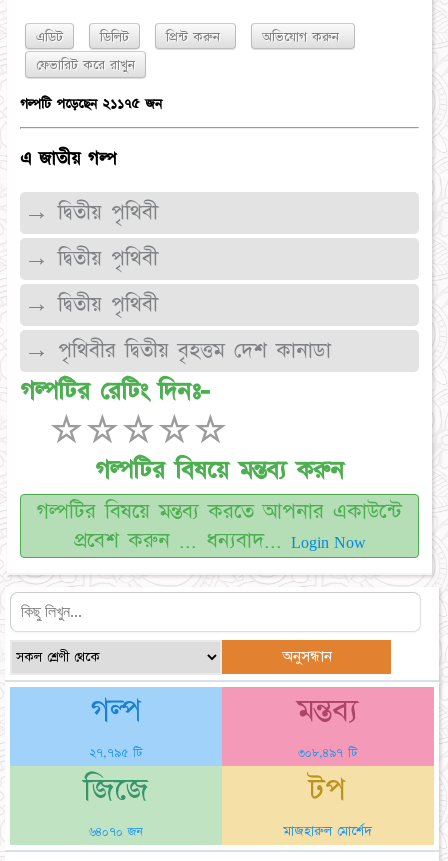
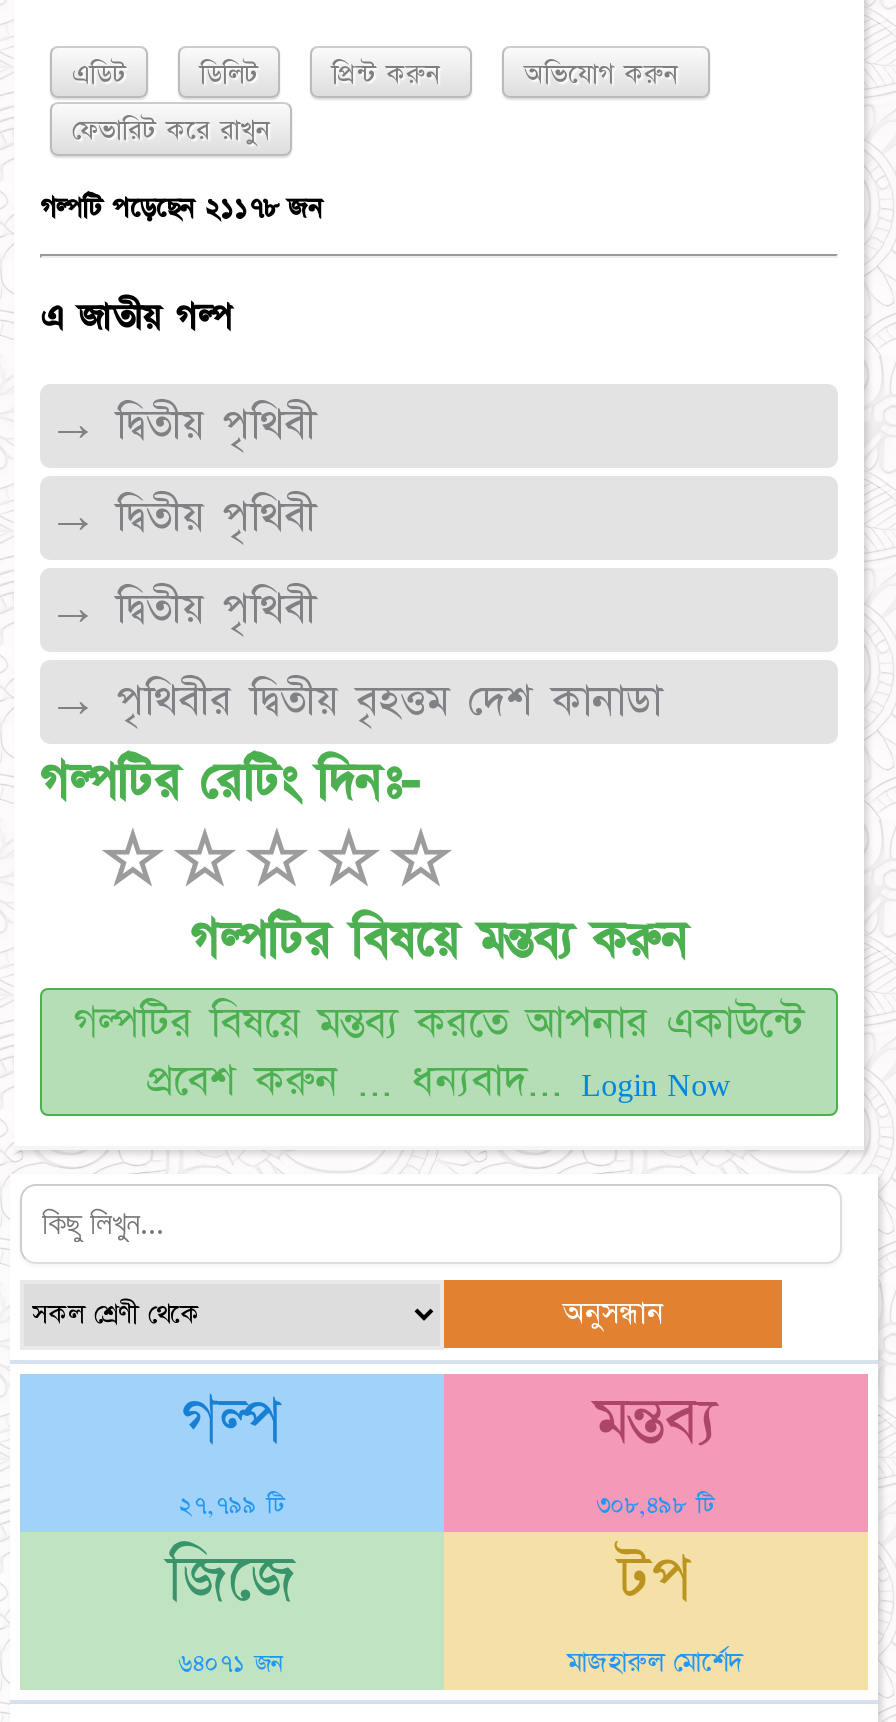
[20,95,162,113] গল্পটি পড়েছেন ২১১৭৫ জন -> [40,190,322,226] গল্পটি পড়েছেন ২১১৭৮ জন
[89,744,142,760] ২৭,৭৯৫ টি -> [179,1489,285,1521] ২৭,৭৯৯ টি
[298,744,357,760] ৩০৮,৪৯৭ টি -> [596,1489,714,1521] ৩০৮,৪৯৮ টি
[89,823,143,839] ৬৪০৭০ জন -> [179,1647,285,1679] ৬৪০৭১ জন

